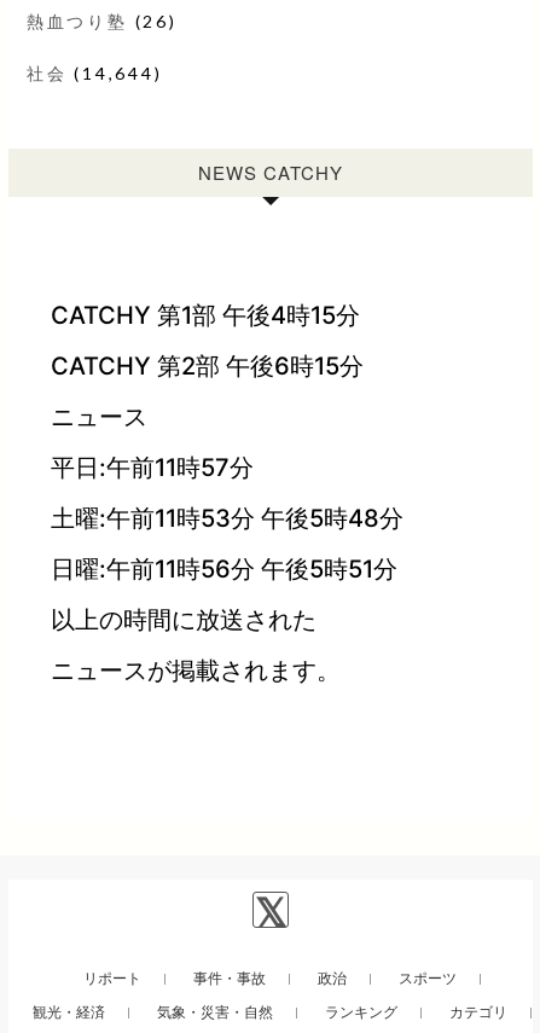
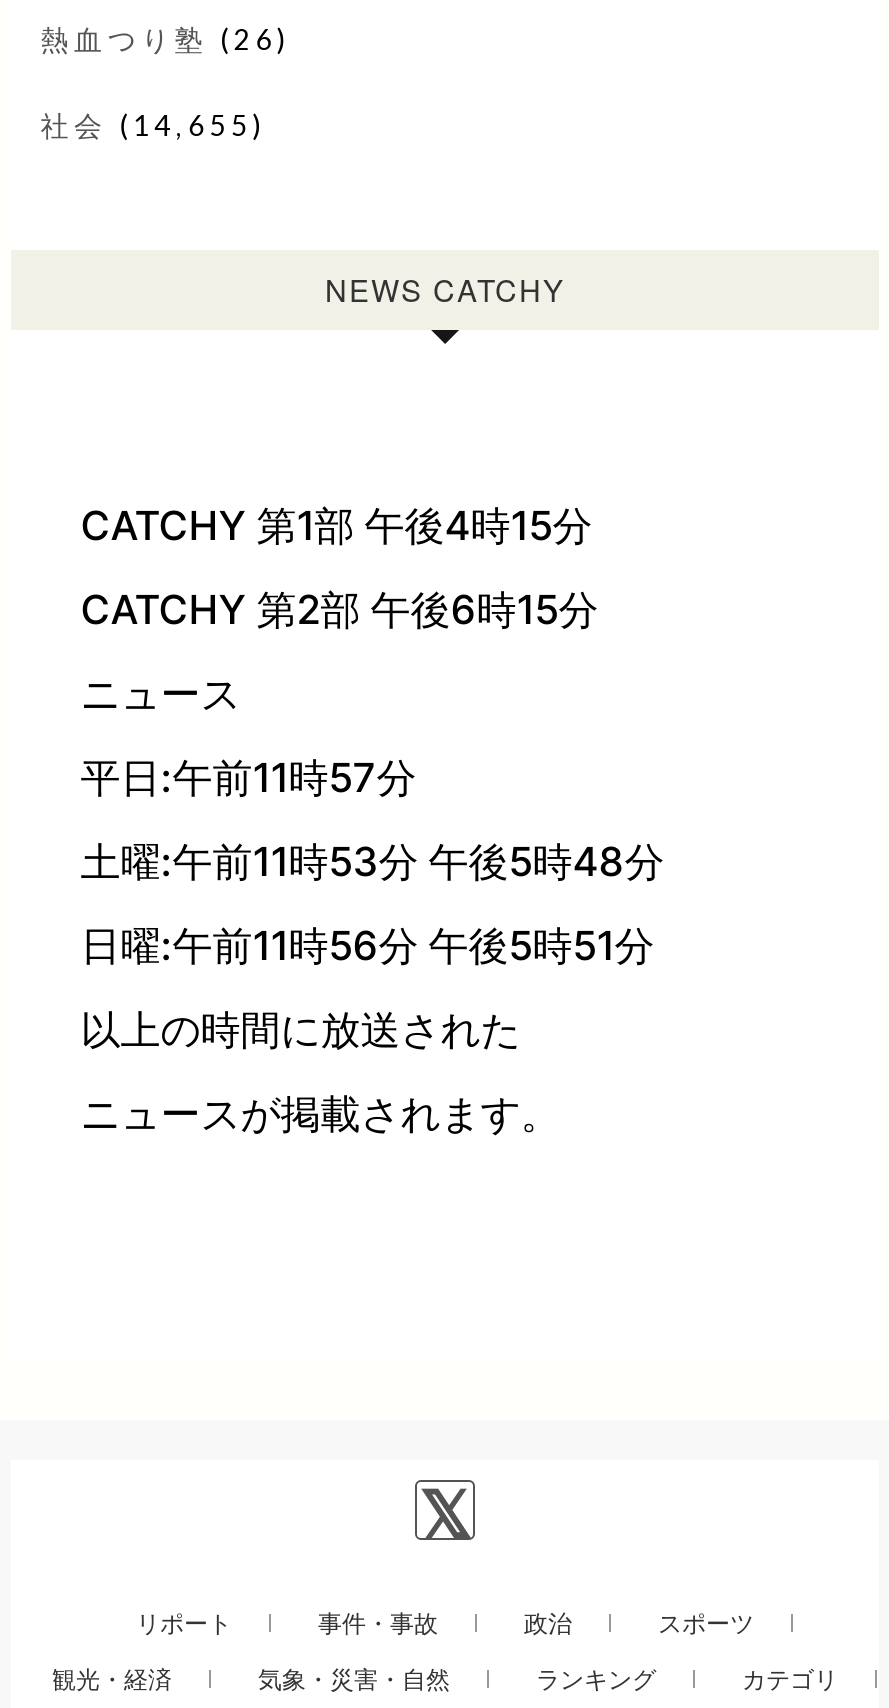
[26,63,162,84] 社会(14,644) -> [40,107,266,141] 社会(14,655)

